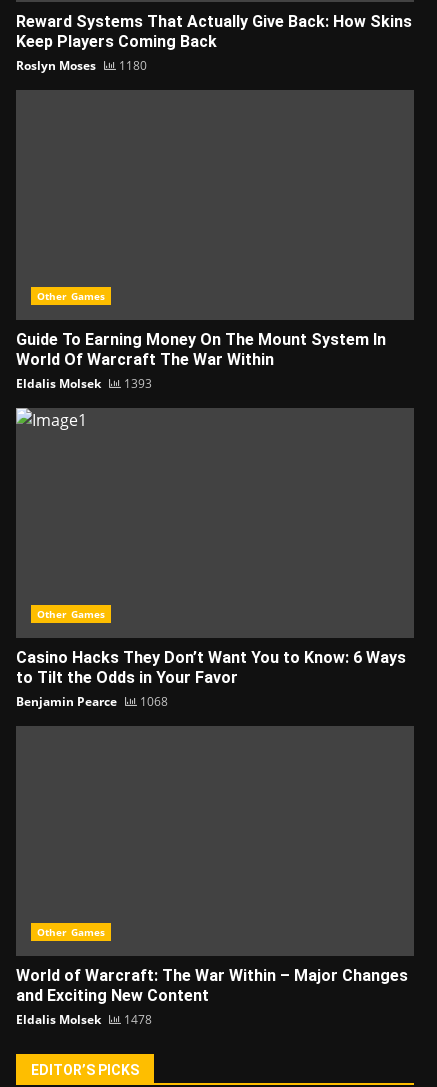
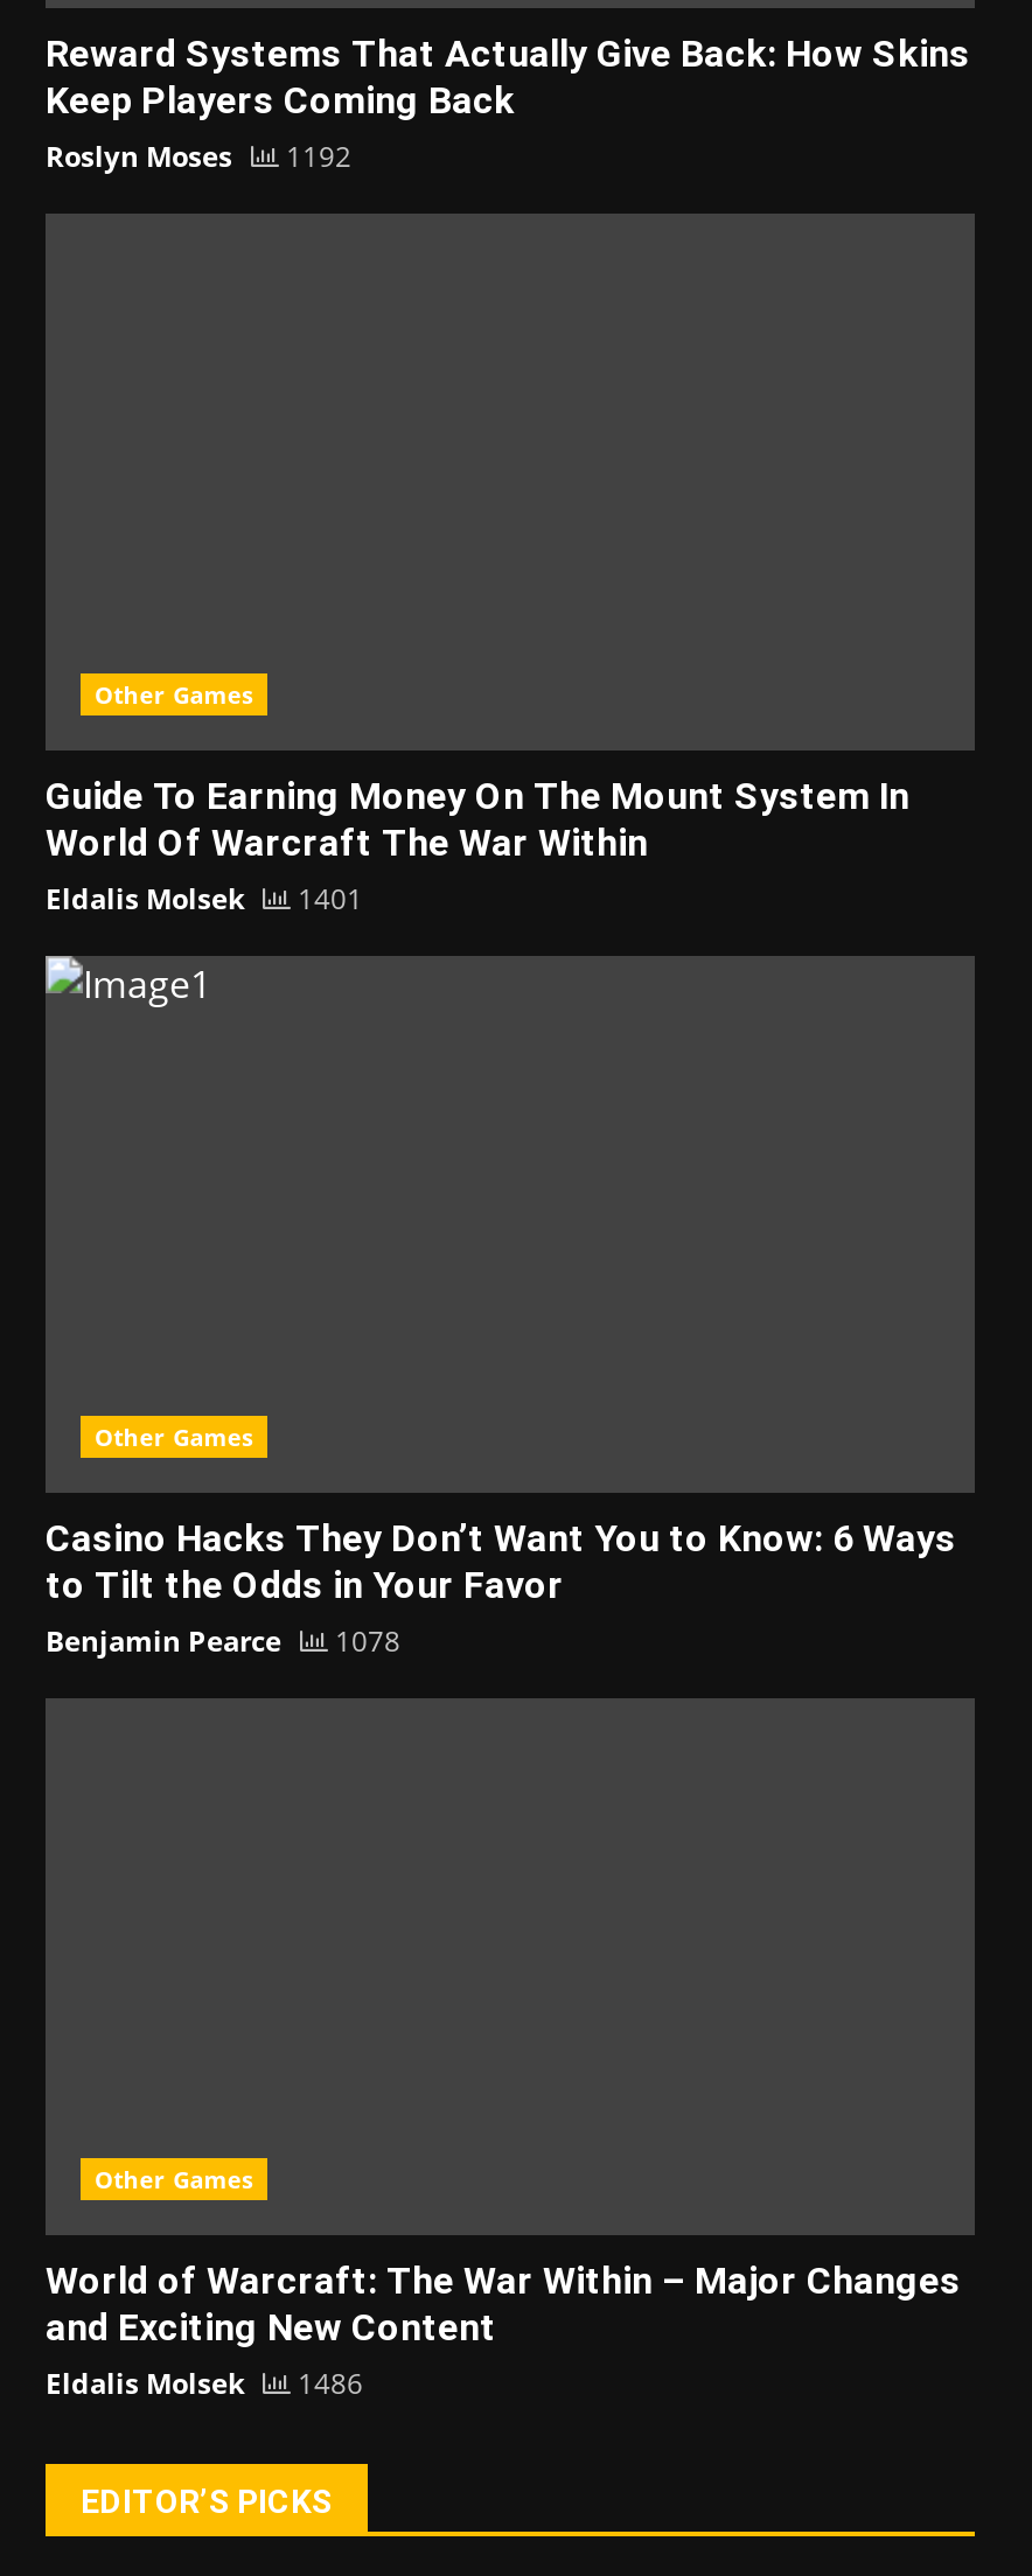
[16,57,147,74] Roslyn Moses 1180 -> [46,136,351,175] Roslyn Moses 1192
[16,375,152,392] Eldalis Molsek 1393 -> [46,878,363,918] Eldalis Molsek 1401
[16,693,168,710] Benjamin Pearce 1068 -> [46,1620,400,1660] Benjamin Pearce 1078
[16,1011,152,1028] Eldalis Molsek 1478 -> [46,2363,363,2402] Eldalis Molsek 1486

